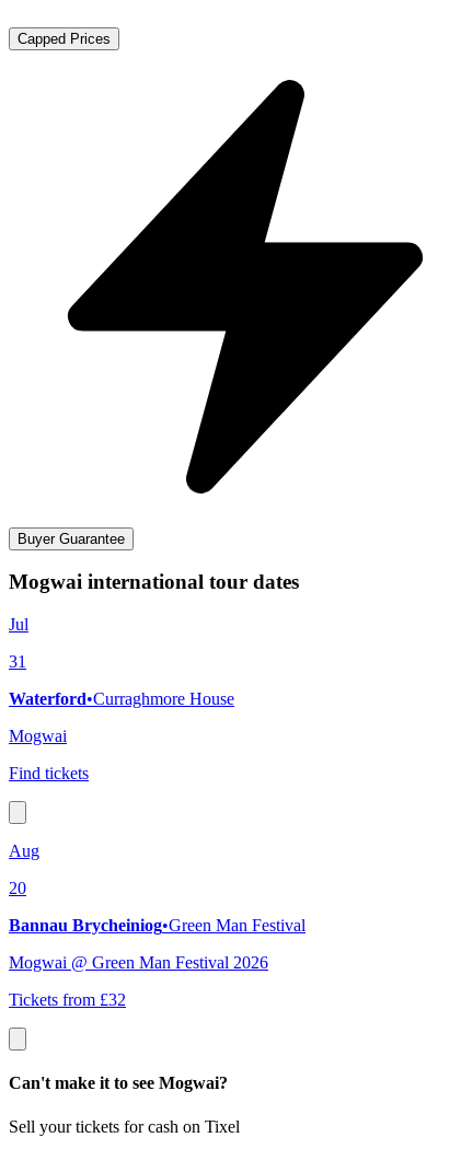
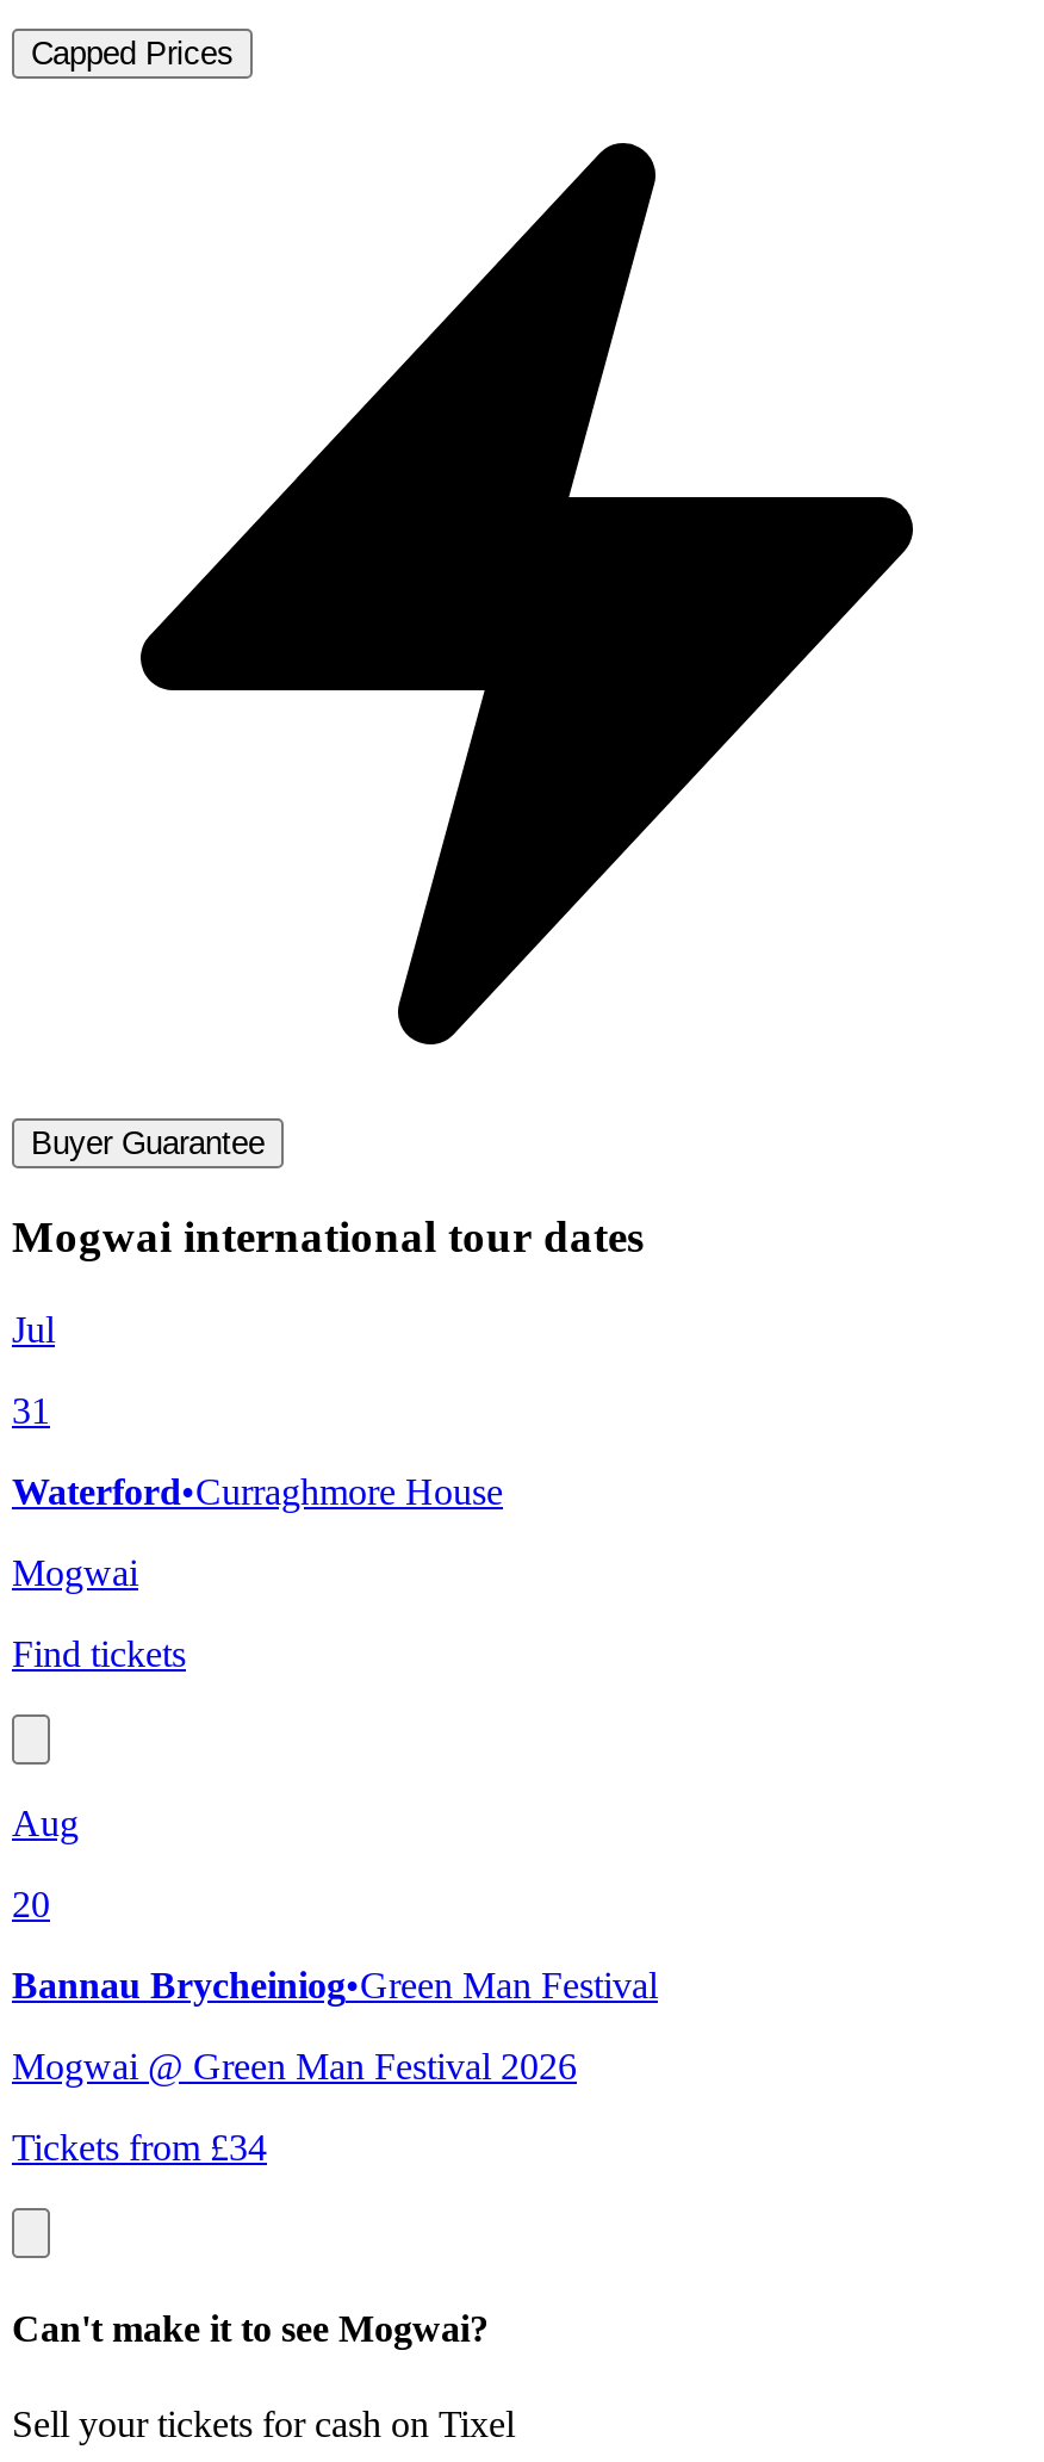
[9,991,126,1009] Tickets from £32 -> [12,2127,267,2168] Tickets from £34

